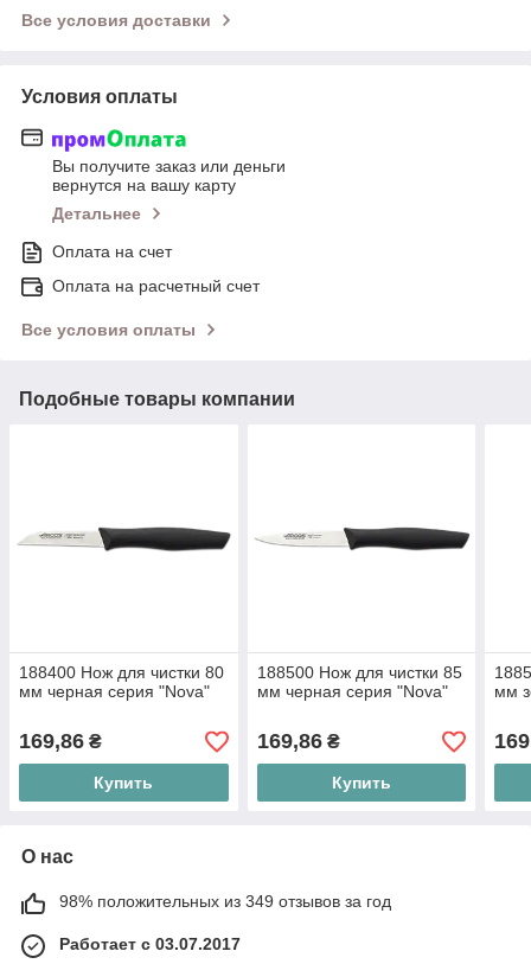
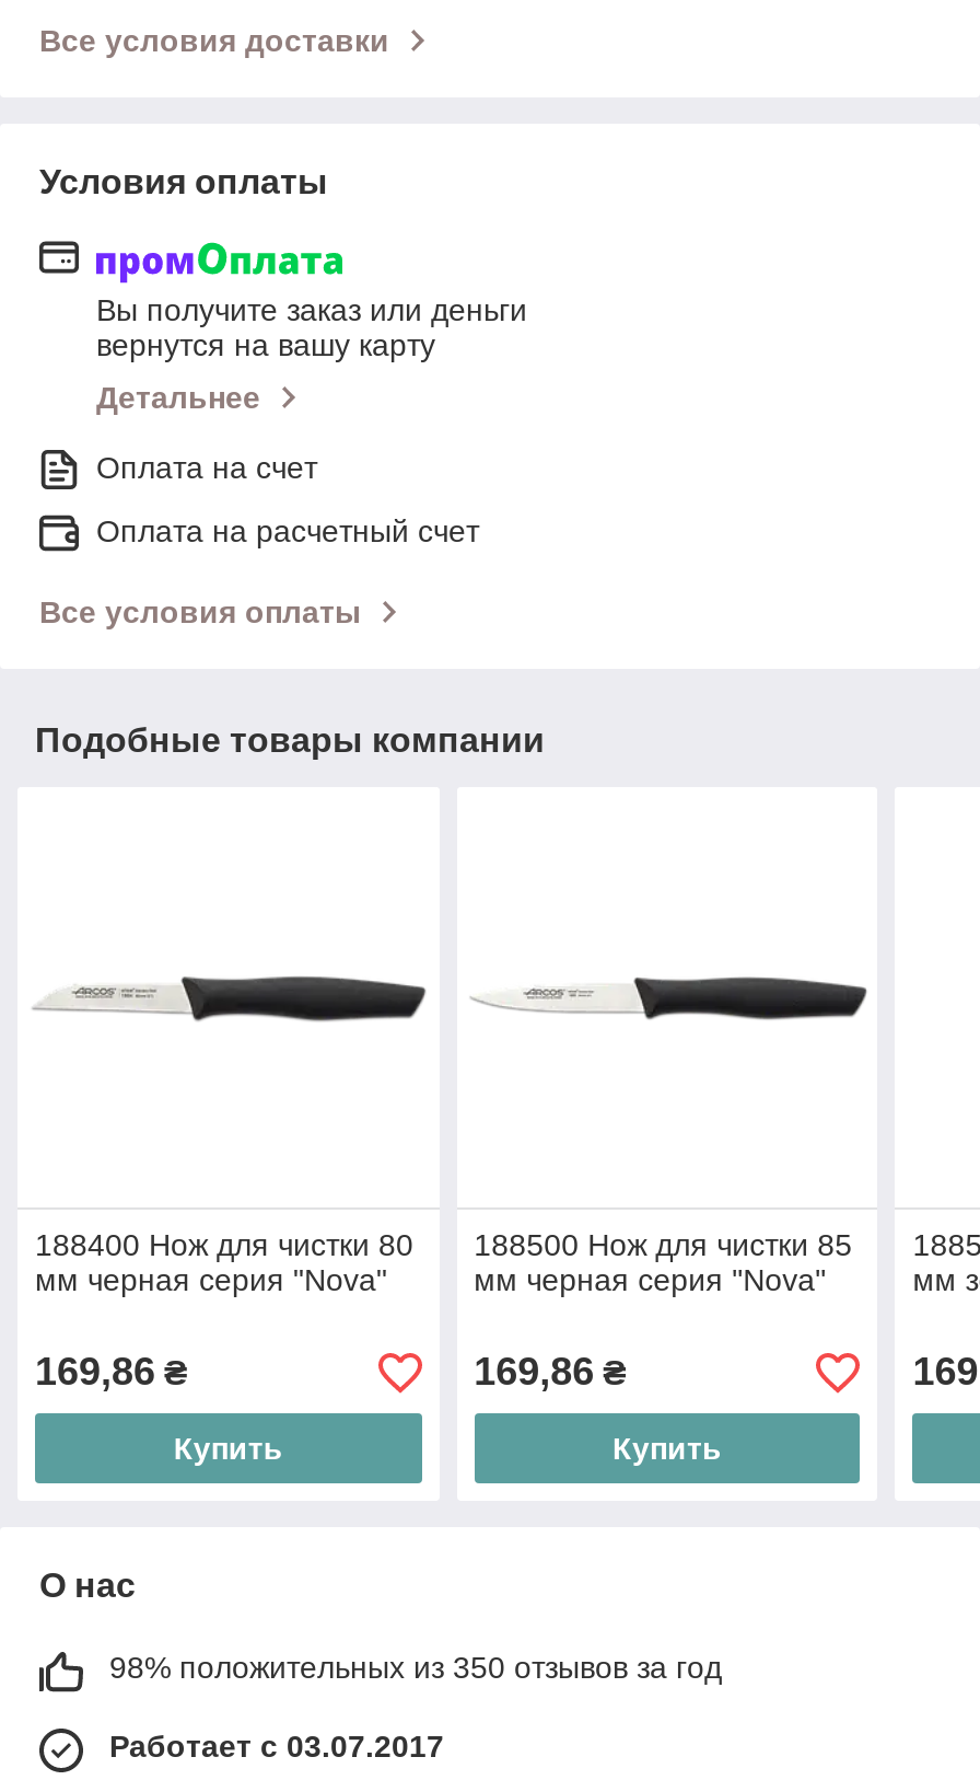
[59,892,391,911] 98% положительных из 349 отзывов за год -> [109,1651,722,1686] 98% положительных из 350 отзывов за год

